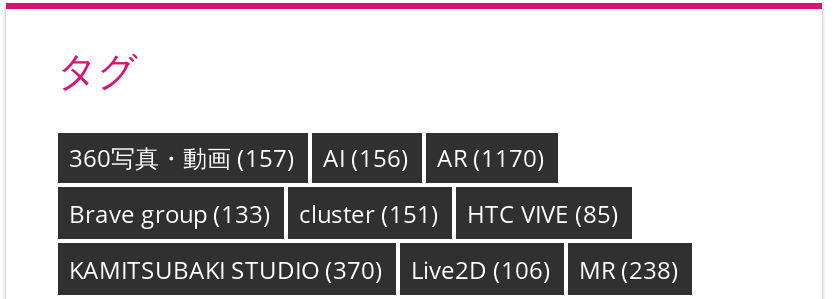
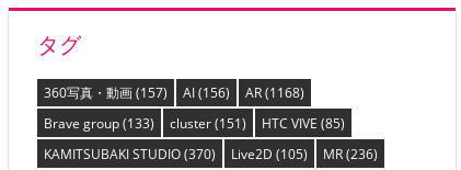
[69,141,545,175] 360写真・動画(157) AI (156) AR (1170) -> [43,83,304,102] 360写真・動画(157) AI (156) AR (1168)
[411,252,551,286] Live2D (106) -> [231,144,307,163] Live2D (105)
[579,252,679,286] MR (238) -> [322,144,377,163] MR (236)

